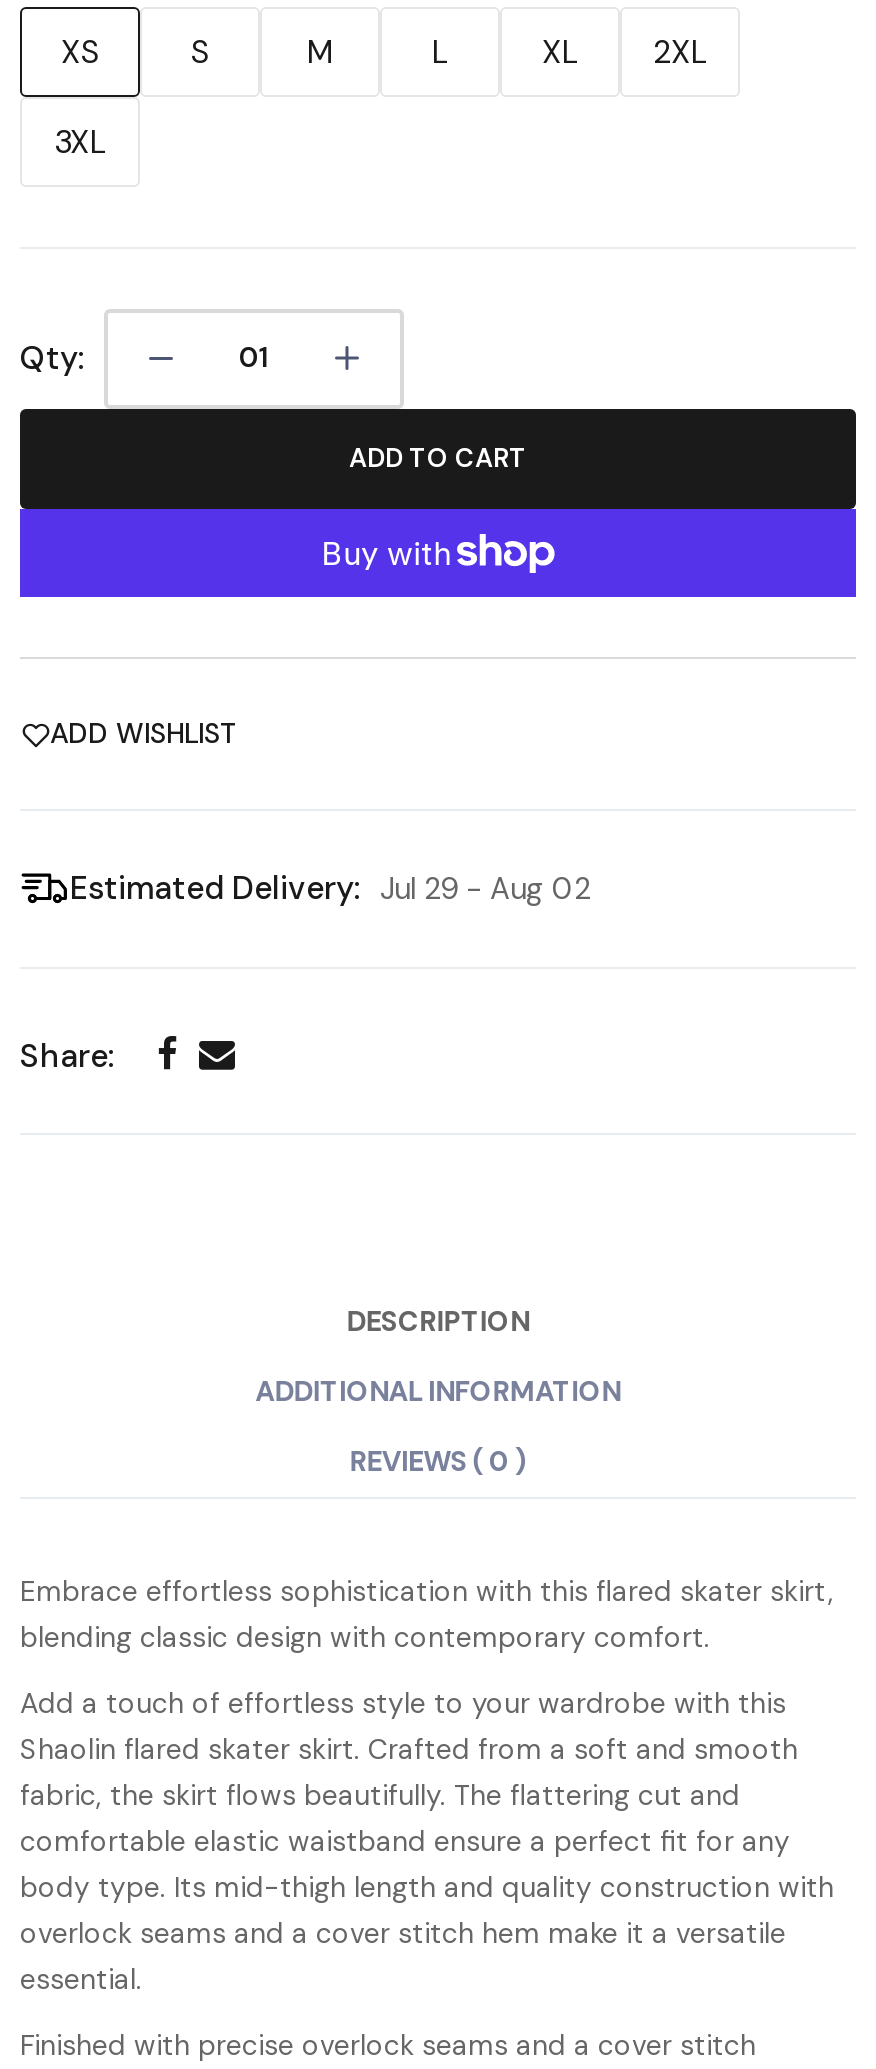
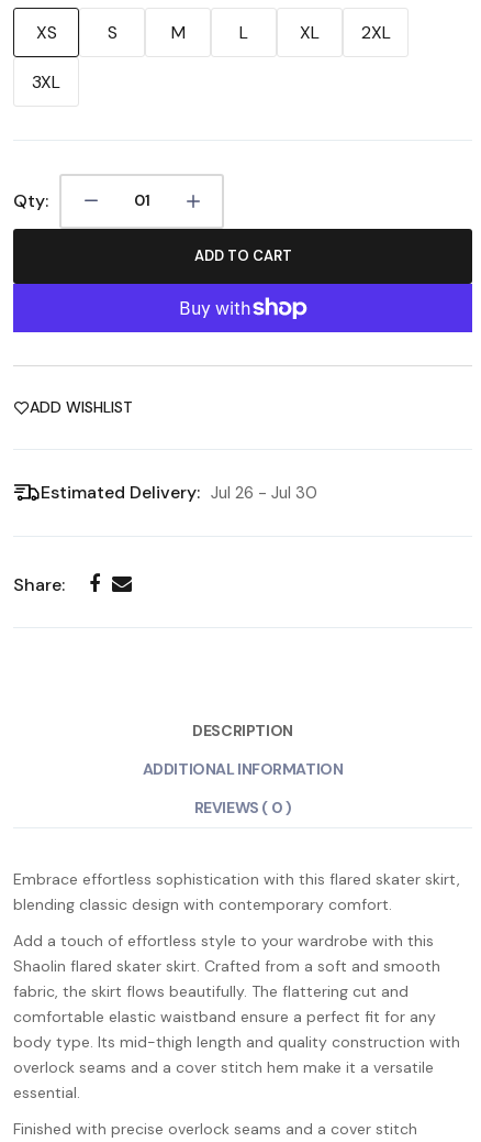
[70,867,590,909] Estimated Delivery: Jul 29 - Aug 02 -> [41,481,317,504] Estimated Delivery: Jul 26 - Jul 30

